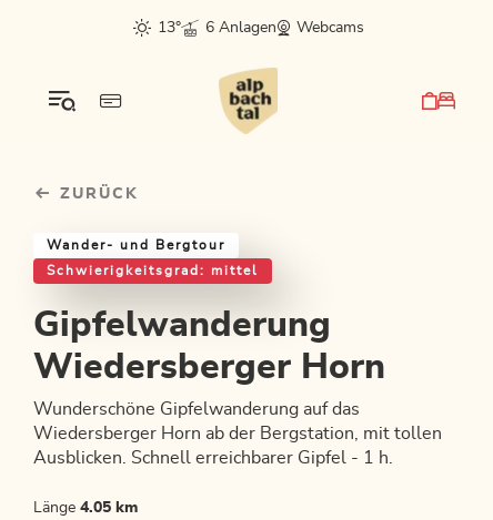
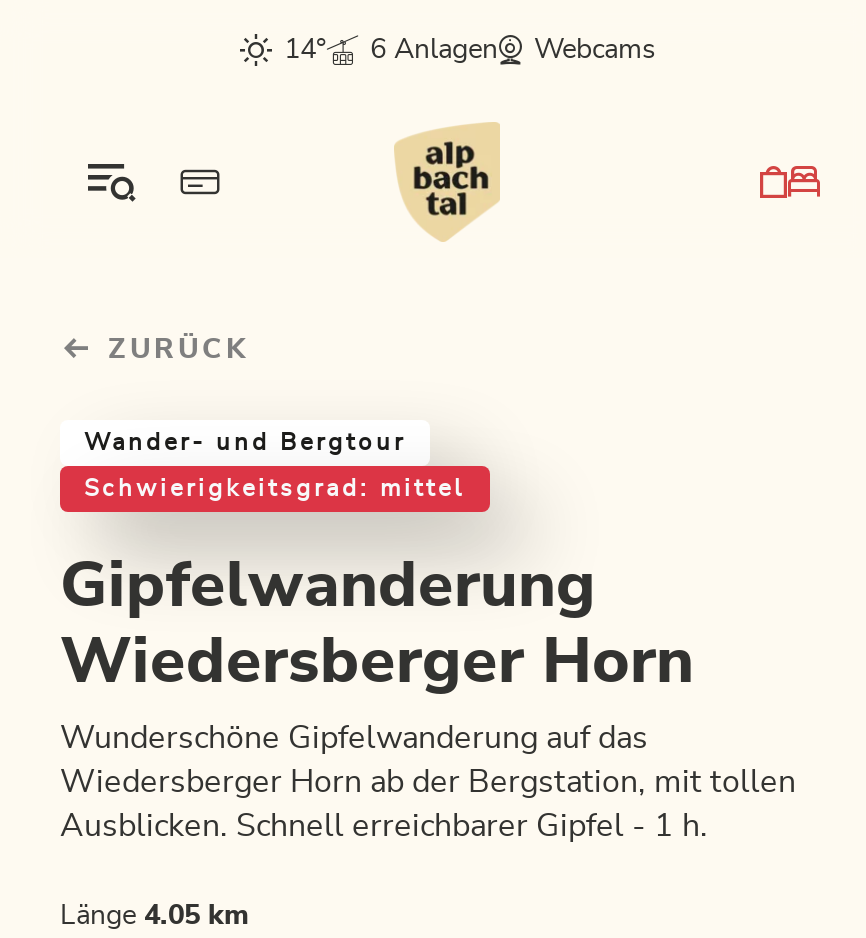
[158,19,364,35] 13° 6 Anlagen Webcams -> [284,35,656,63] 14° 6 Anlagen Webcams

